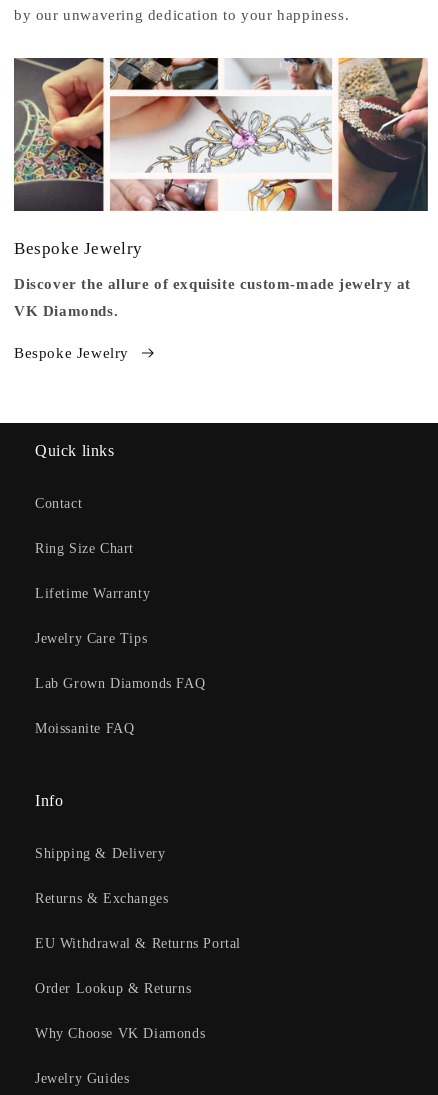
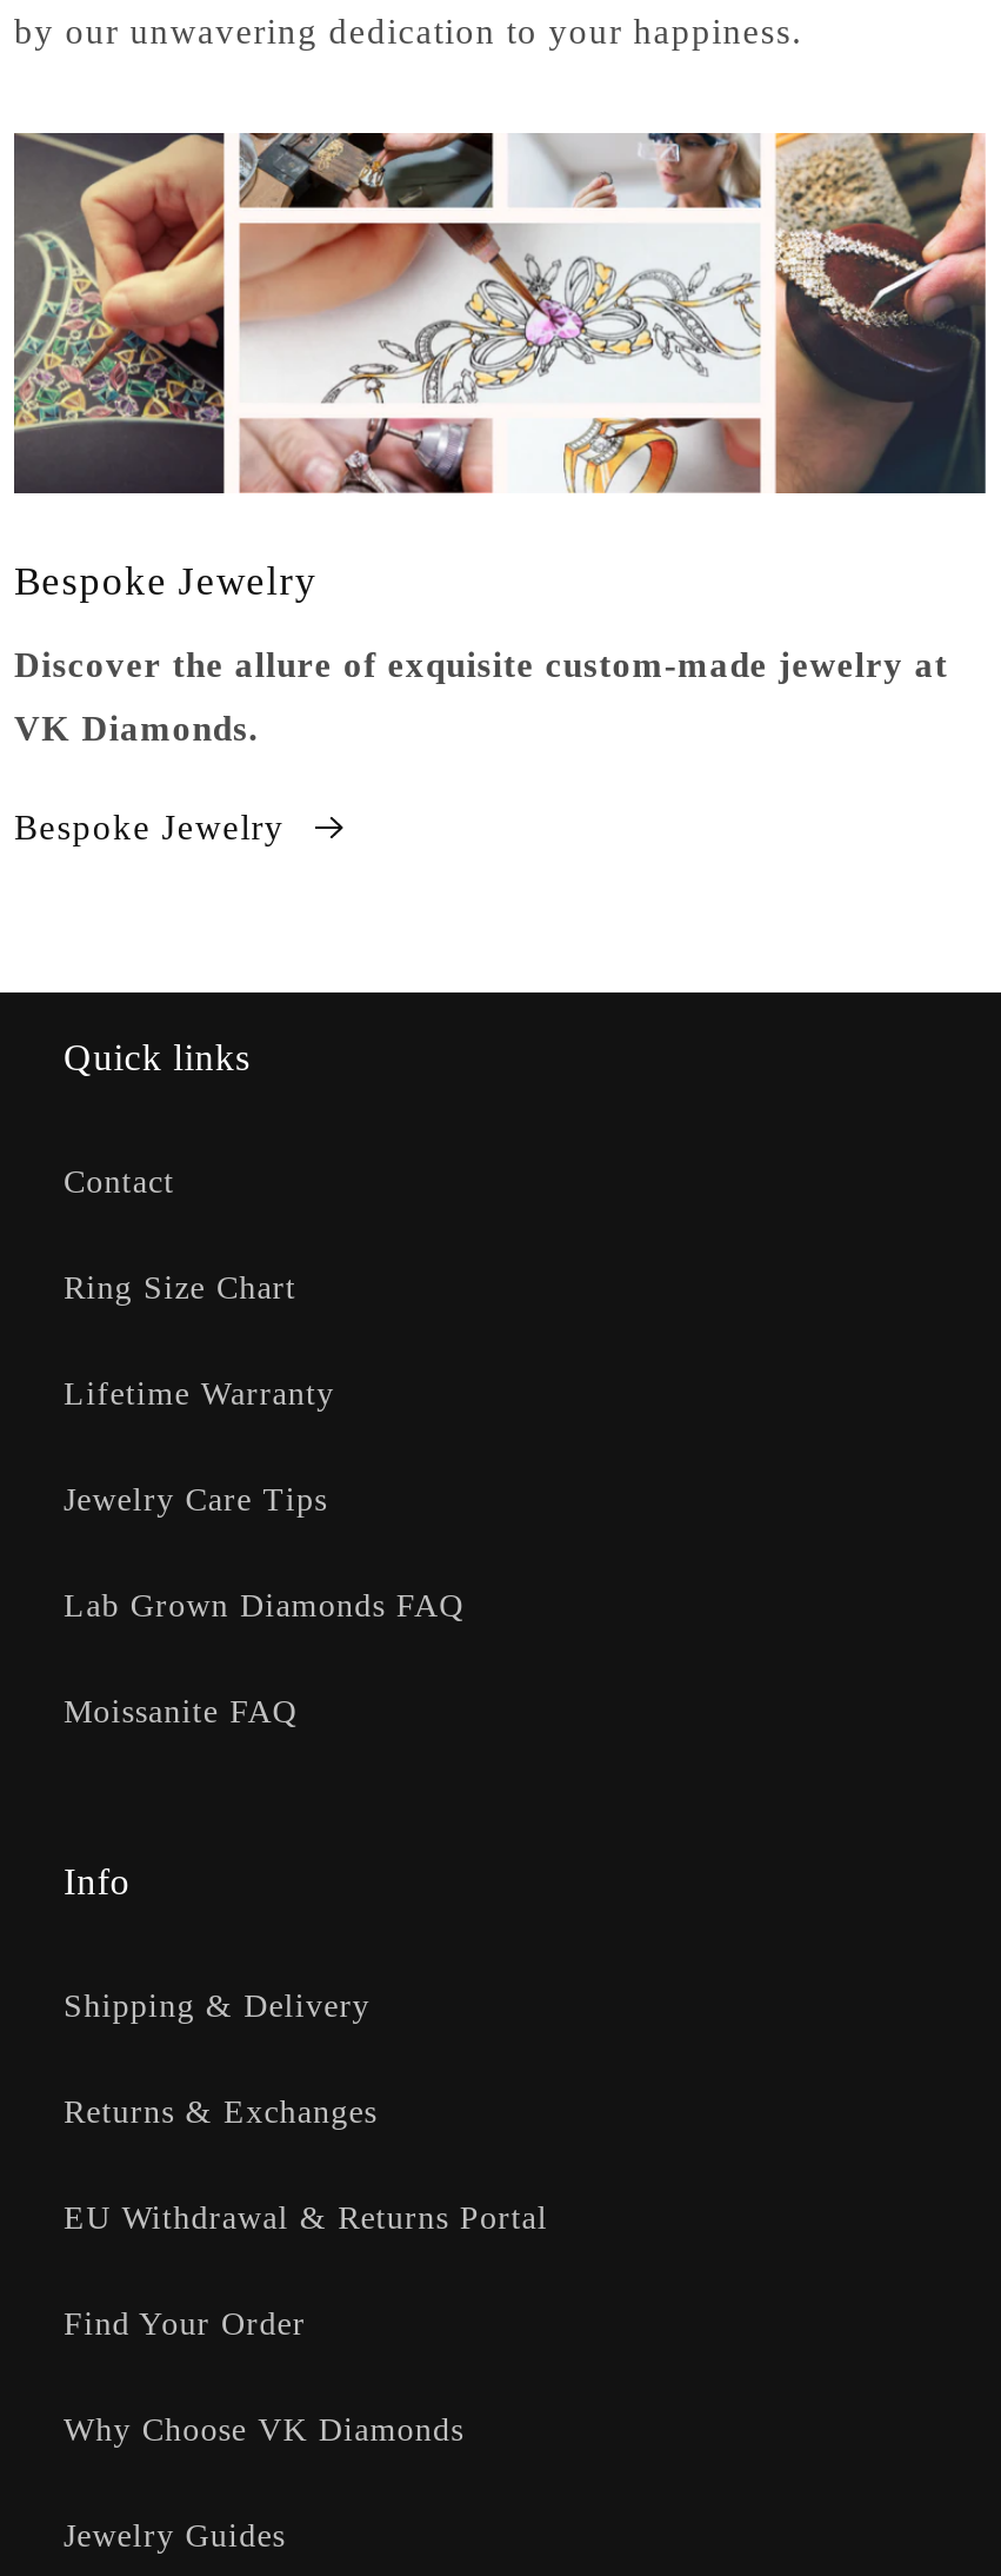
[35,981,191,996] Order Lookup & Returns -> [64,2307,306,2342] Find Your Order

